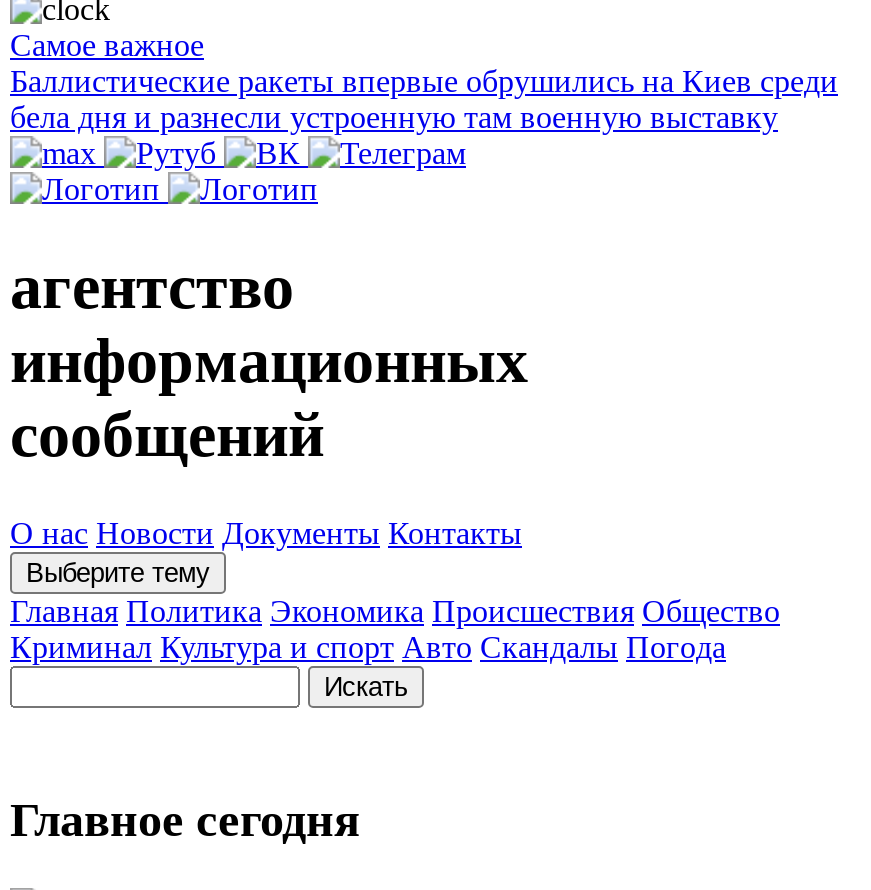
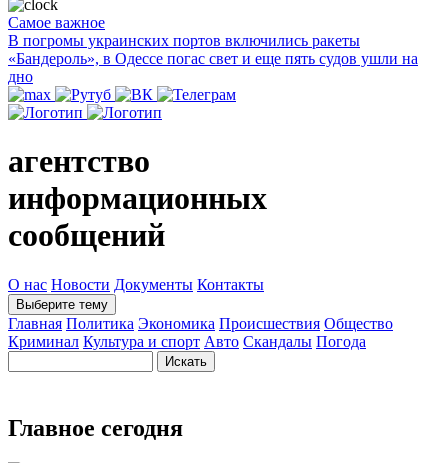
[10,64,838,134] Баллистические ракеты впервые обрушились на Киев среди | бела дня и разнесли уcтроенную там военную выставку -> [8,32,418,85] В погромы украинских портов включились ракеты | «Бандероль», в Одессе погас свет и еще пять судов ушли на | дно

